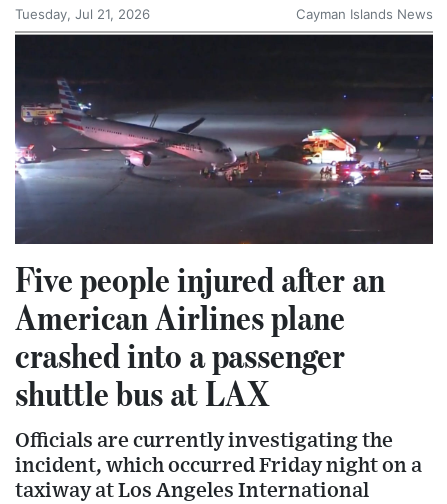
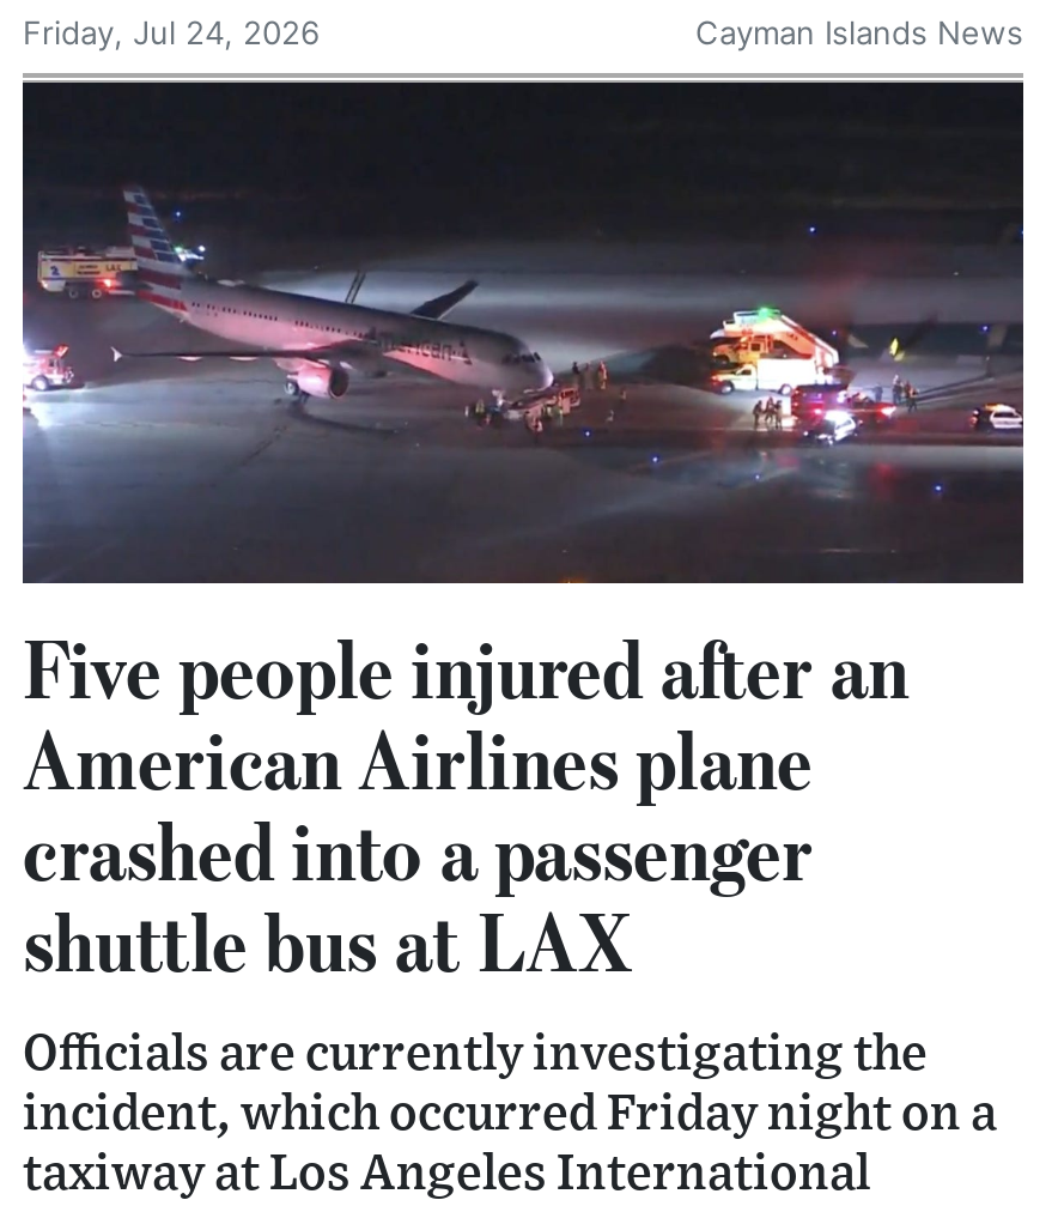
[15,6,150,22] Tuesday, Jul 21, 2026 -> [23,13,320,51] Friday, Jul 24, 2026

